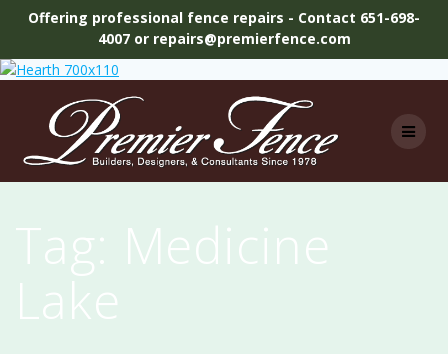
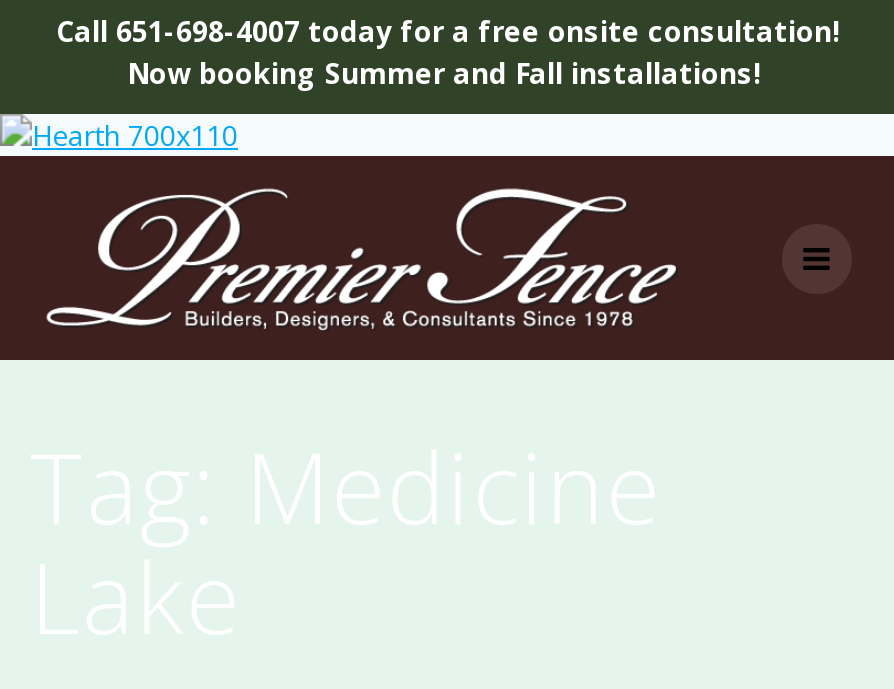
[28,8,420,48] Offering professional fence repairs - Contact 651-698- | 4007 or repairs@premierfence.com -> [56,12,840,92] Call 651-698-4007 today for a free onsite consultation! | Now booking Summer and Fall installations!

